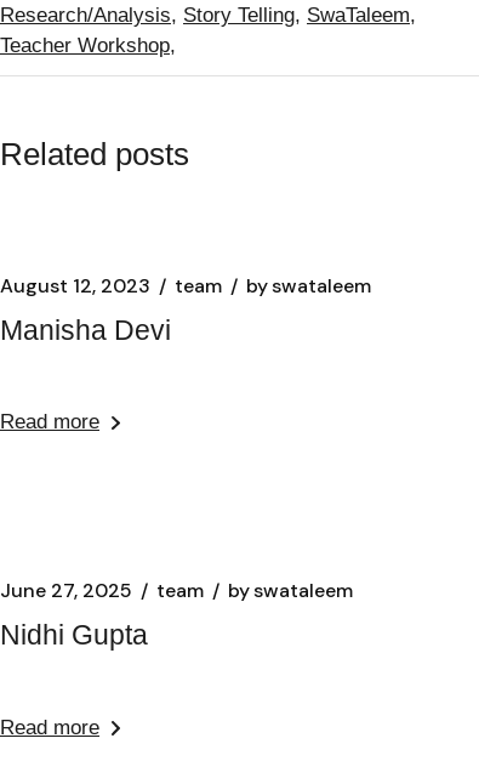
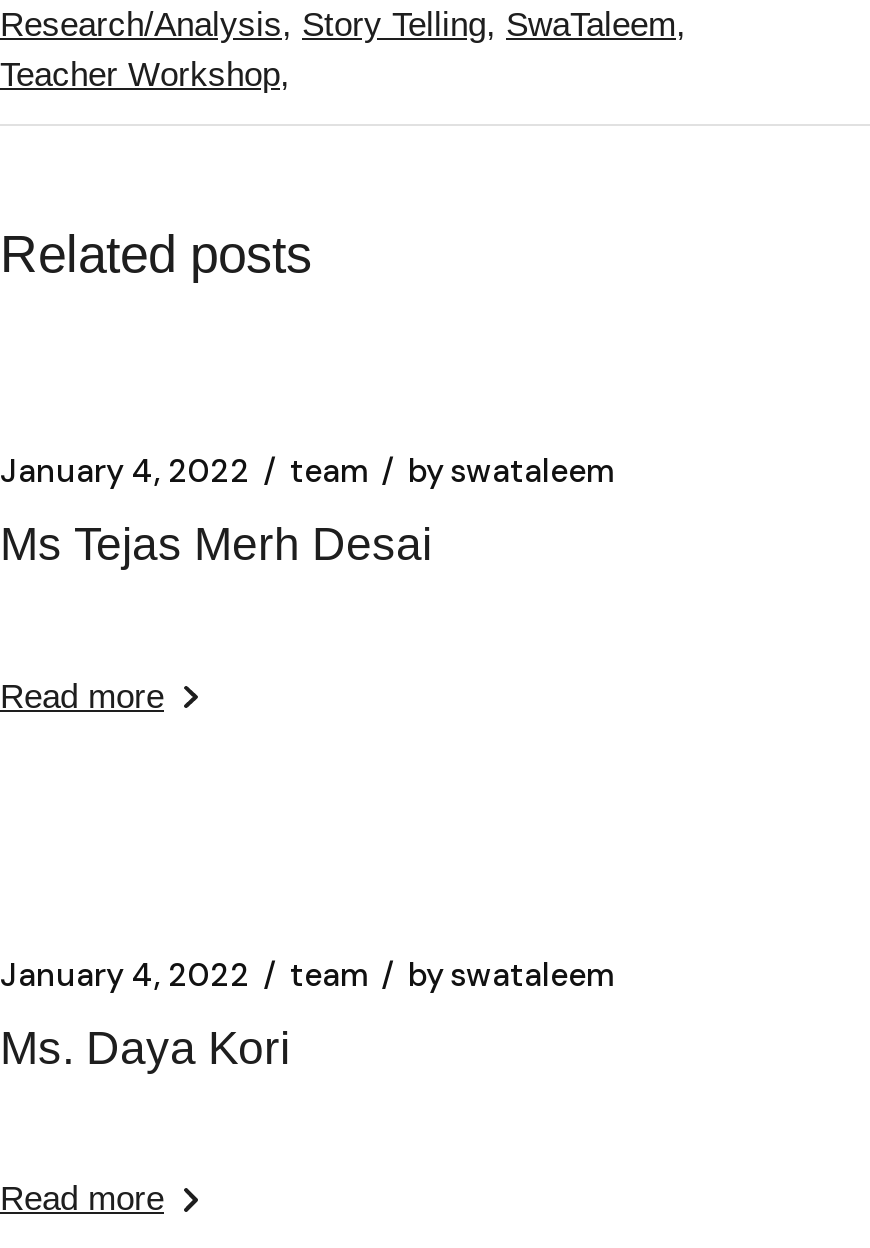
[0,273,371,299] August 12, 2023 team by swataleem -> [0,450,614,492] January 4, 2022 team by swataleem
[0,314,171,346] Manisha Devi -> [0,518,432,570] Ms Tejas Merh Desai
[0,578,353,604] June 27, 2025 team by swataleem -> [0,953,614,995] January 4, 2022 team by swataleem
[0,620,148,651] Nidhi Gupta -> [0,1021,290,1073] Ms. Daya Kori

